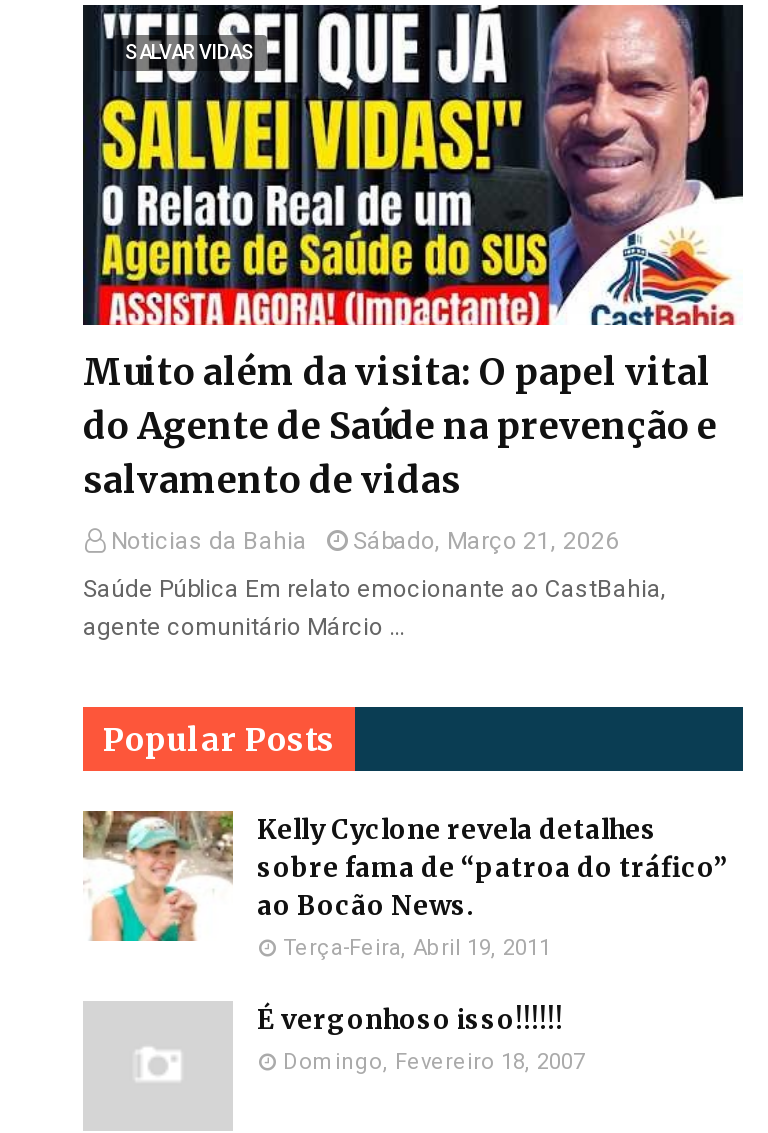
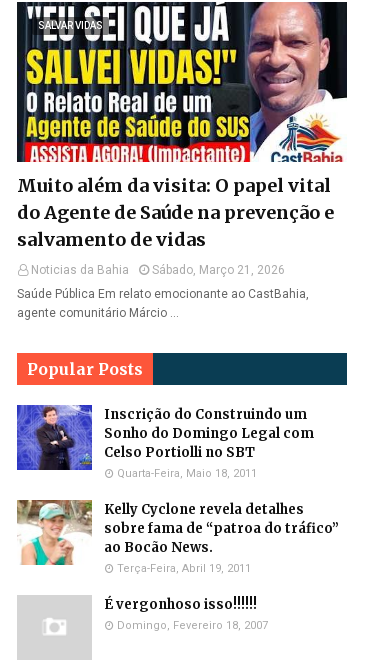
none -> [16,404,314,480] [image] | Inscrição do Construindo um | Sonho do Domingo Legal com | Celso Portiolli no SBT | Quarta-Feira, Maio 18, 2011

